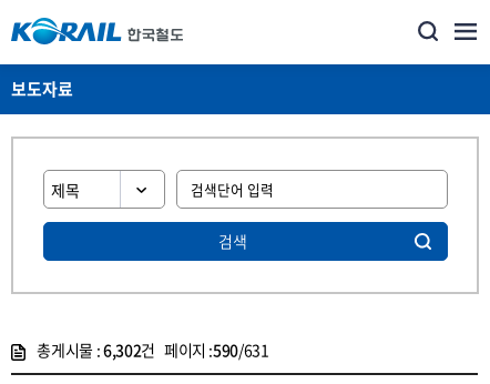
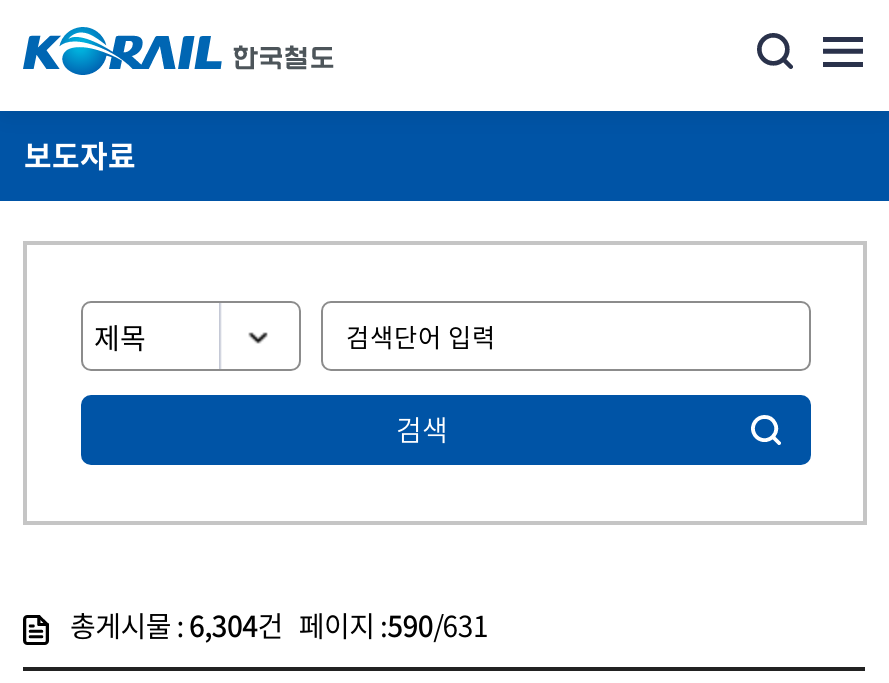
[37,338,269,361] 총게시물 : 6,302건 페이지 : 590/631 -> [70,605,488,645] 총게시물 : 6,304건 페이지 : 590/631

